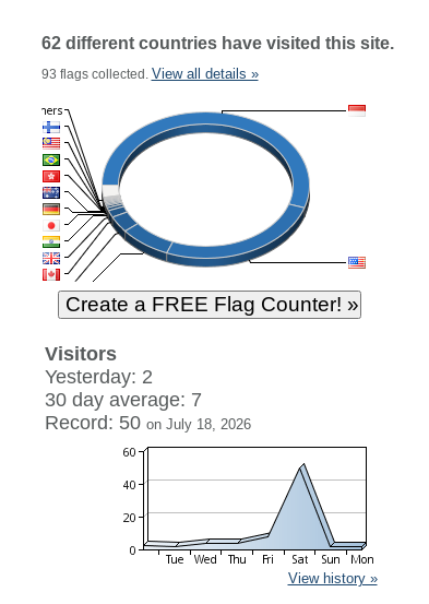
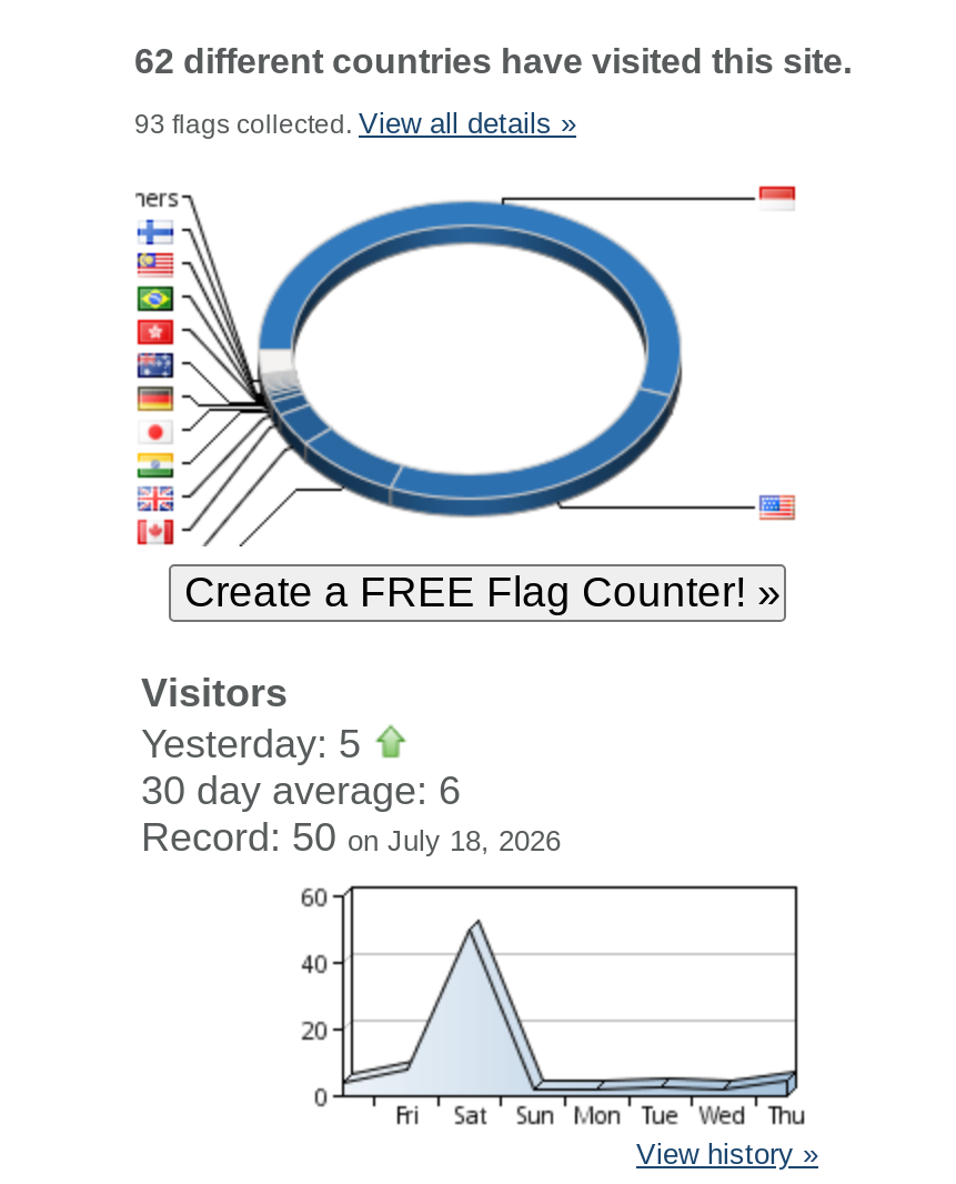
[44,366,152,388] Yesterday: 2 -> [141,722,372,766] Yesterday: 5
[44,389,201,411] 30 day average: 7 -> [141,769,461,813] 30 day average: 6
[143,462,374,564] [image] -> [344,917,811,1126] [image]

